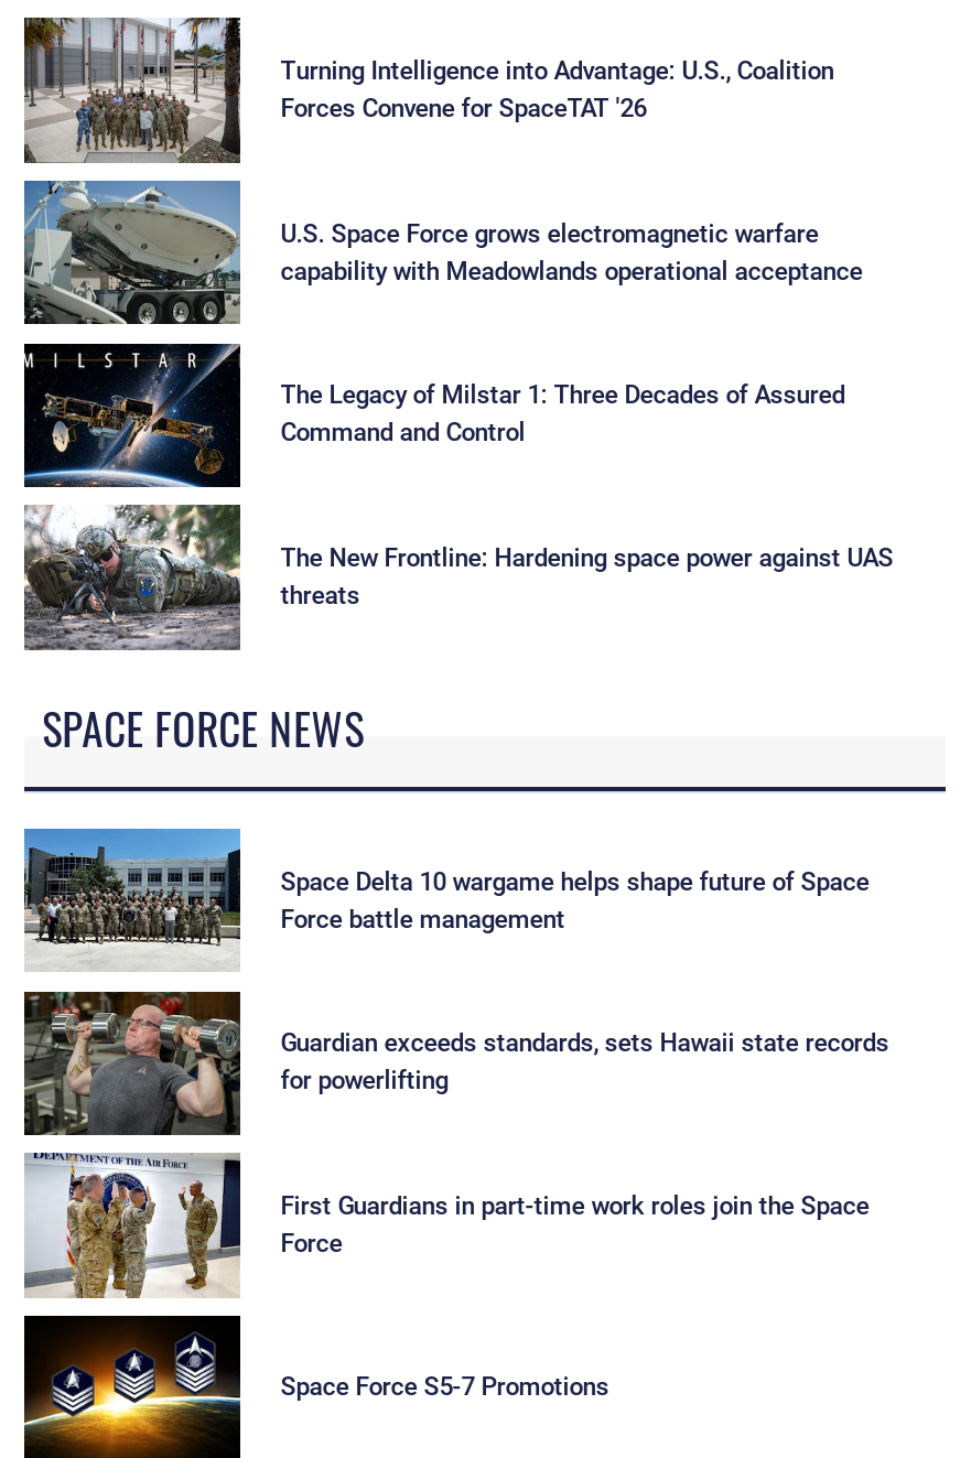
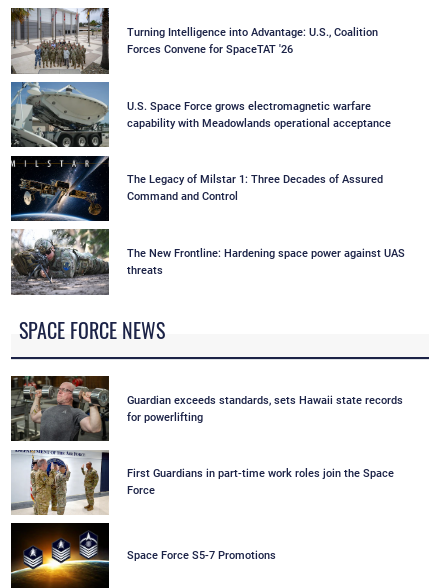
[22,827,869,970] [image] | Space Delta 10 wargame helps shape future of Space | Force battle management -> none

